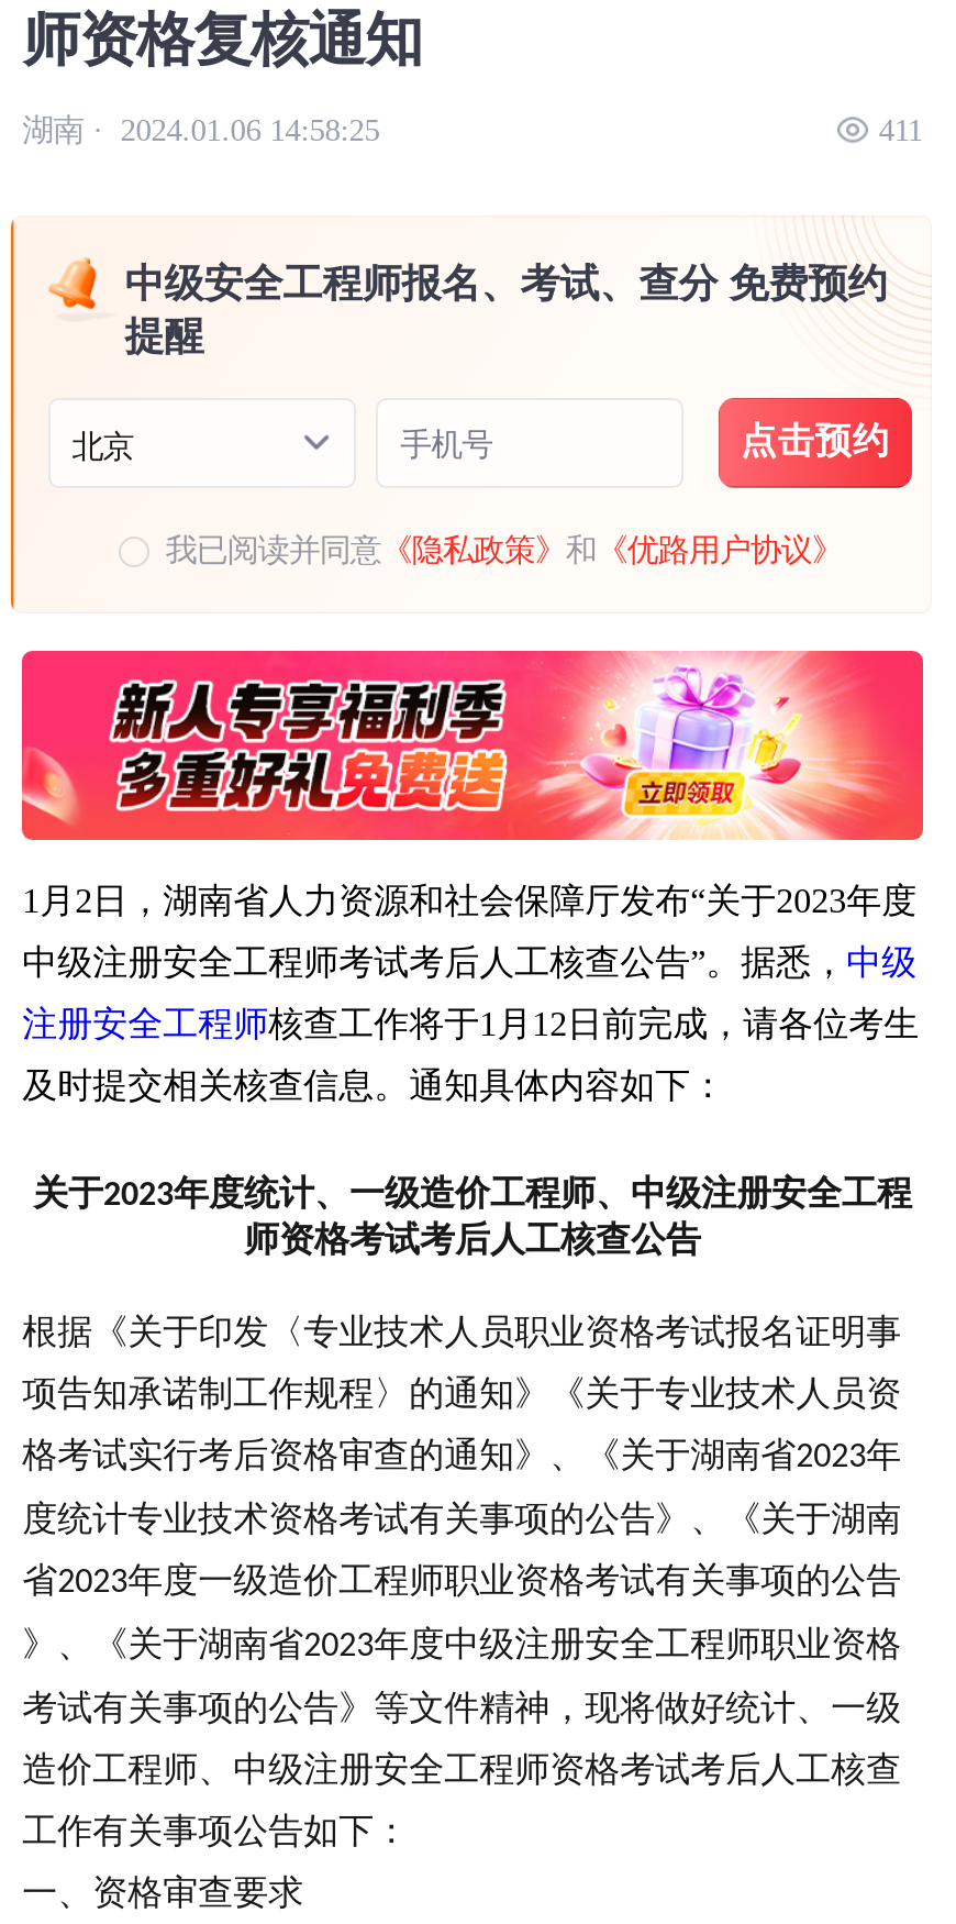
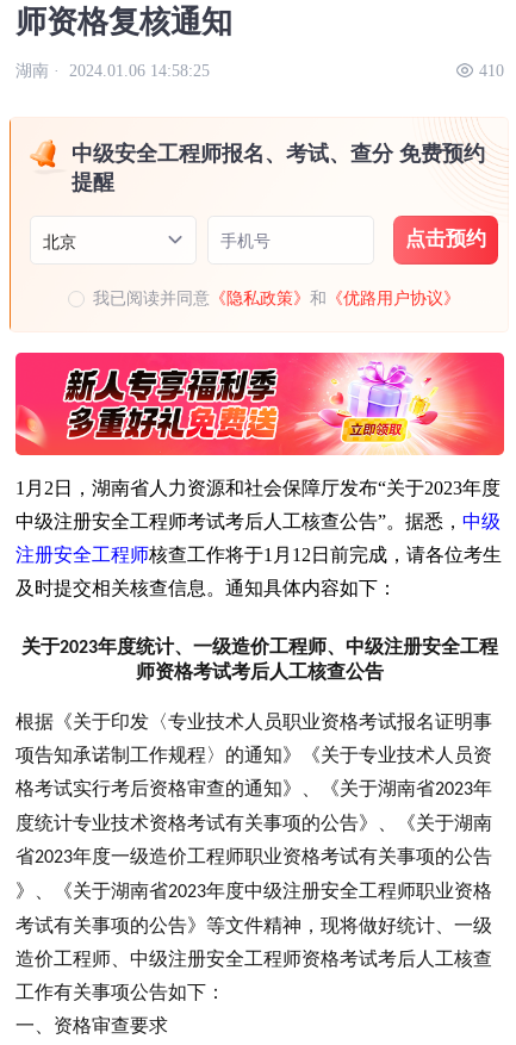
[879,112,923,147] 411 -> [479,61,504,80] 410

